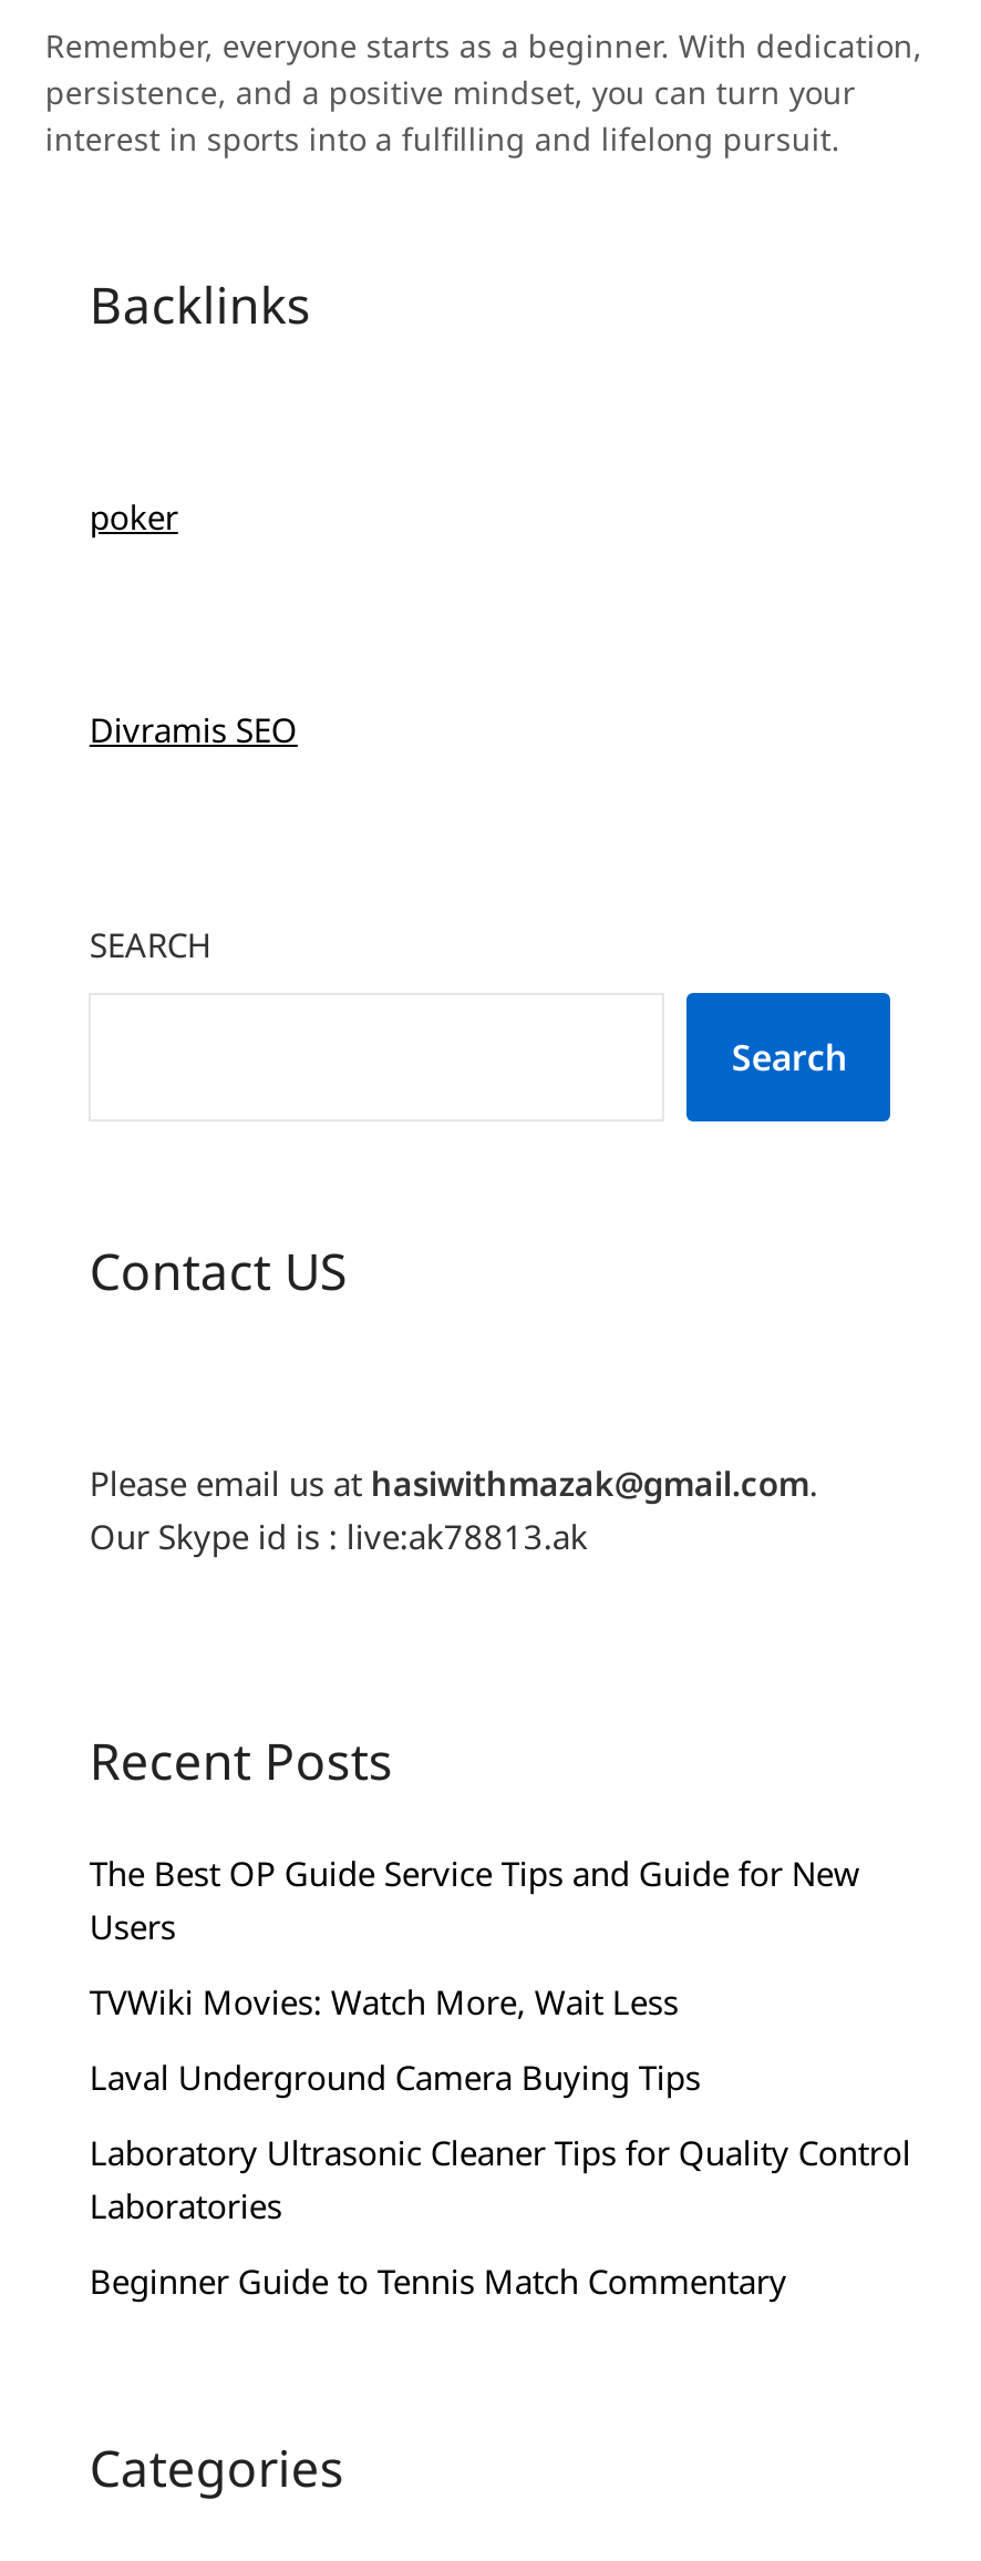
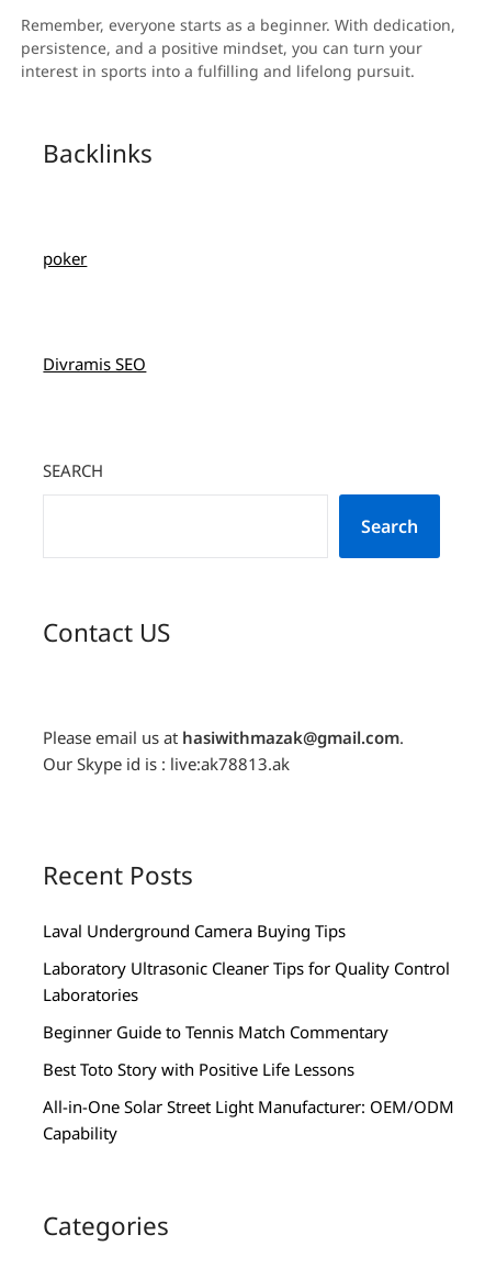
[89,1851,860,2024] The Best OP Guide Service Tips and Guide for New | Users | TVWiki Movies: Watch More, Wait Less -> none
moved [89,2055,911,2303] -> [43,920,450,1043]: Laval Underground Camera Buying Tips | Laboratory Ultrasonic Cleaner Tips for Quality Control | Laboratories | Beginner Guide to Tennis Match Commentary
none -> [43,1058,455,1144] Best Toto Story with Positive Life Lessons | All-in-One Solar Street Light Manufacturer: OEM/ODM | Capability

